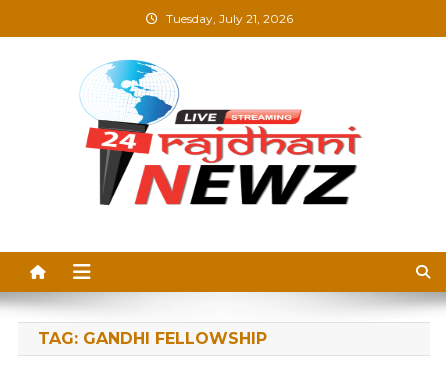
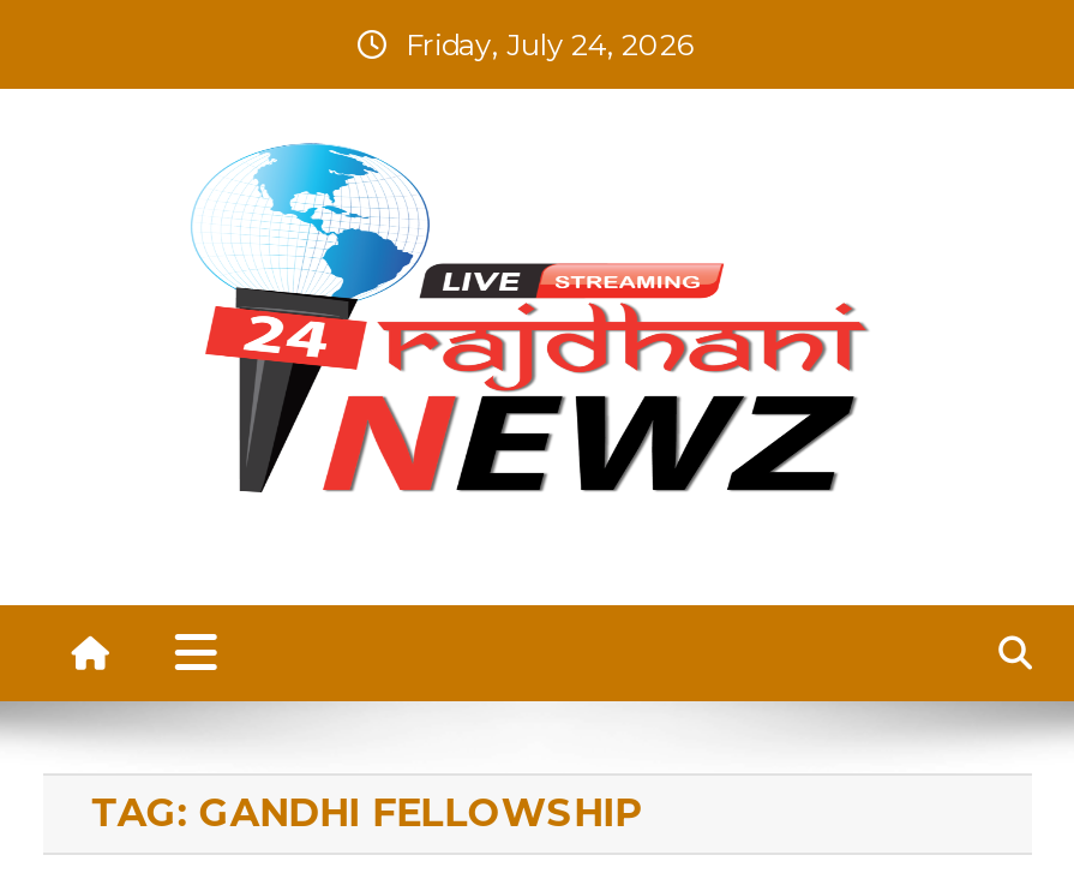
[165,11,292,26] Tuesday, July 21, 2026 -> [406,26,694,62] Friday, July 24, 2026

